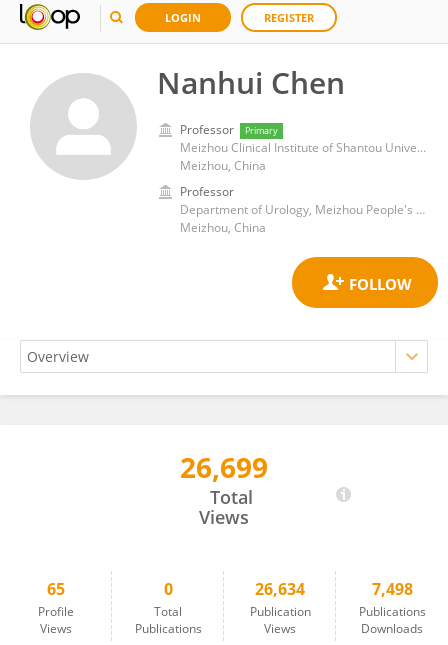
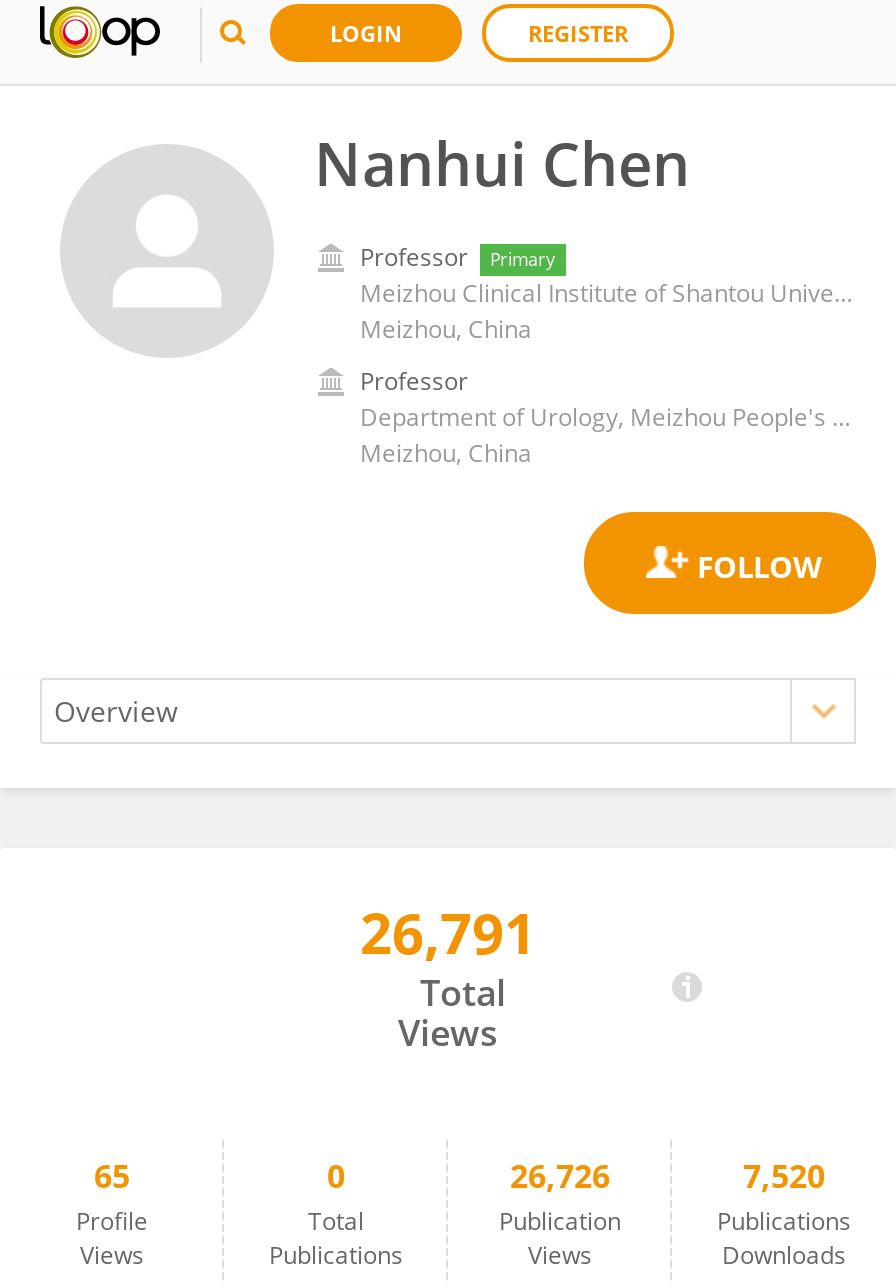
[180,448,268,486] 26,699 -> [360,894,536,970] 26,791
[255,578,305,600] 26,634 -> [510,1154,610,1198] 26,726
[371,578,412,600] 7,498 -> [743,1154,825,1198] 7,520

